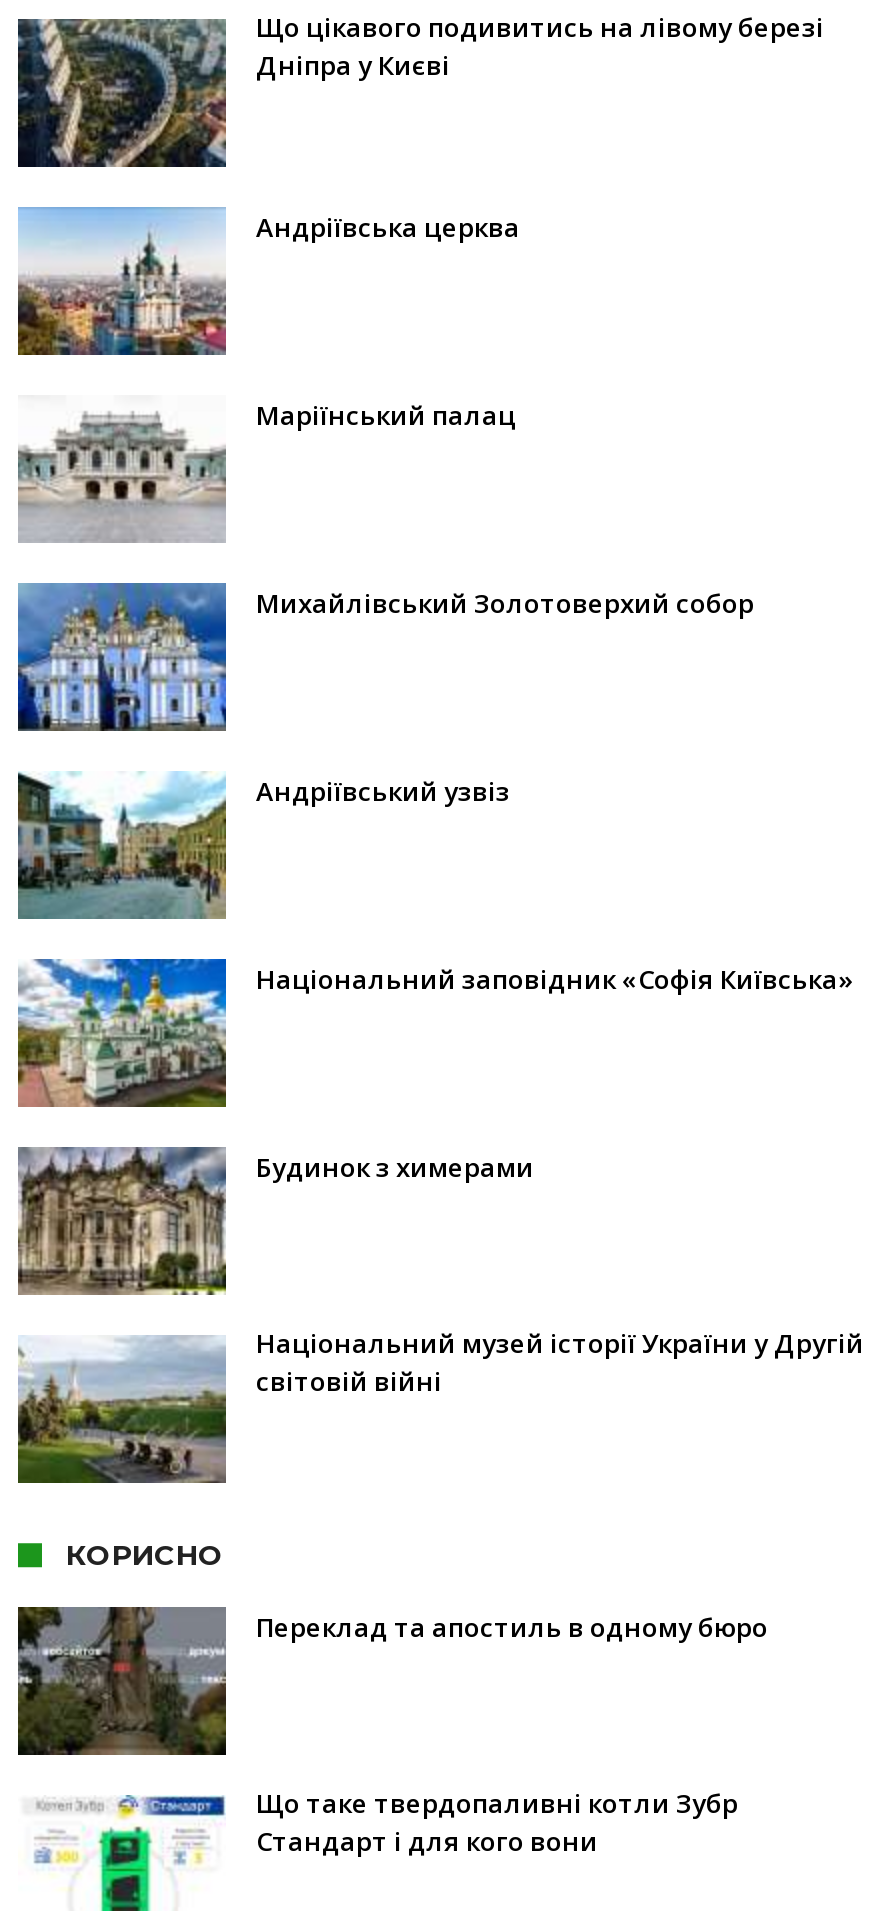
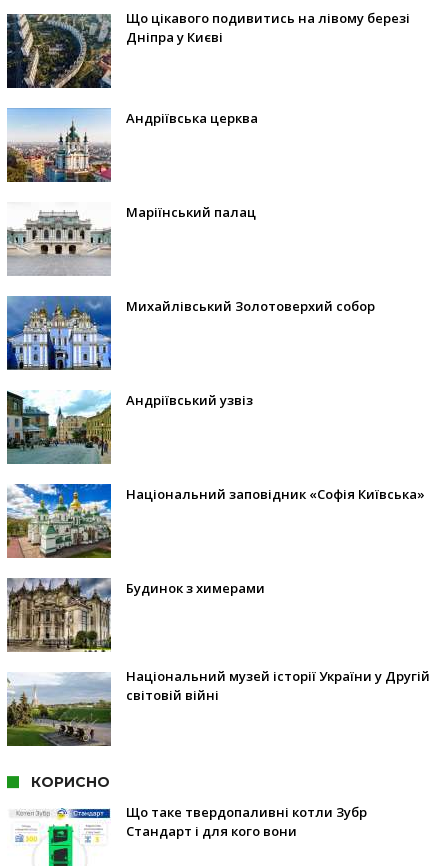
[16,1605,768,1757] [image] | Переклад та апостиль в одному бюро -> none

